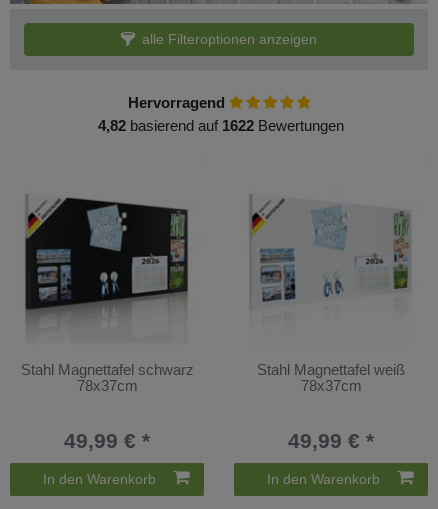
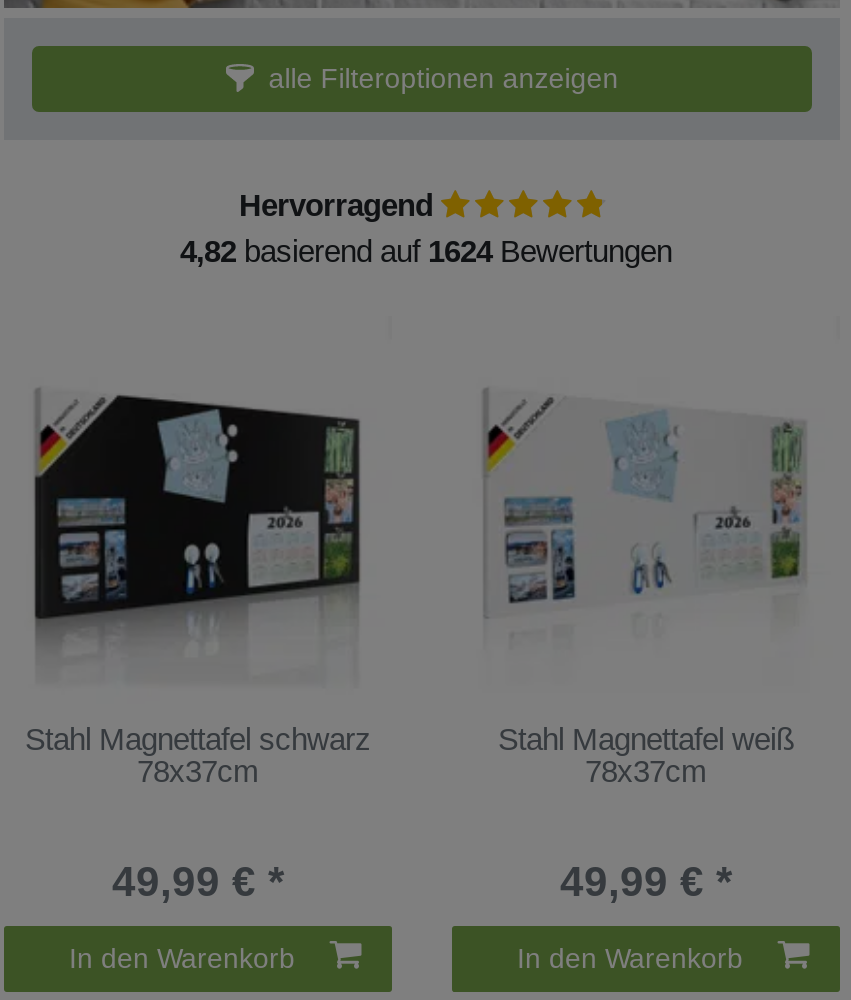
[98,117,344,134] 4,82 basierend auf 1622 Bewertungen -> [180,233,672,267] 4,82 basierend auf 1624 Bewertungen

